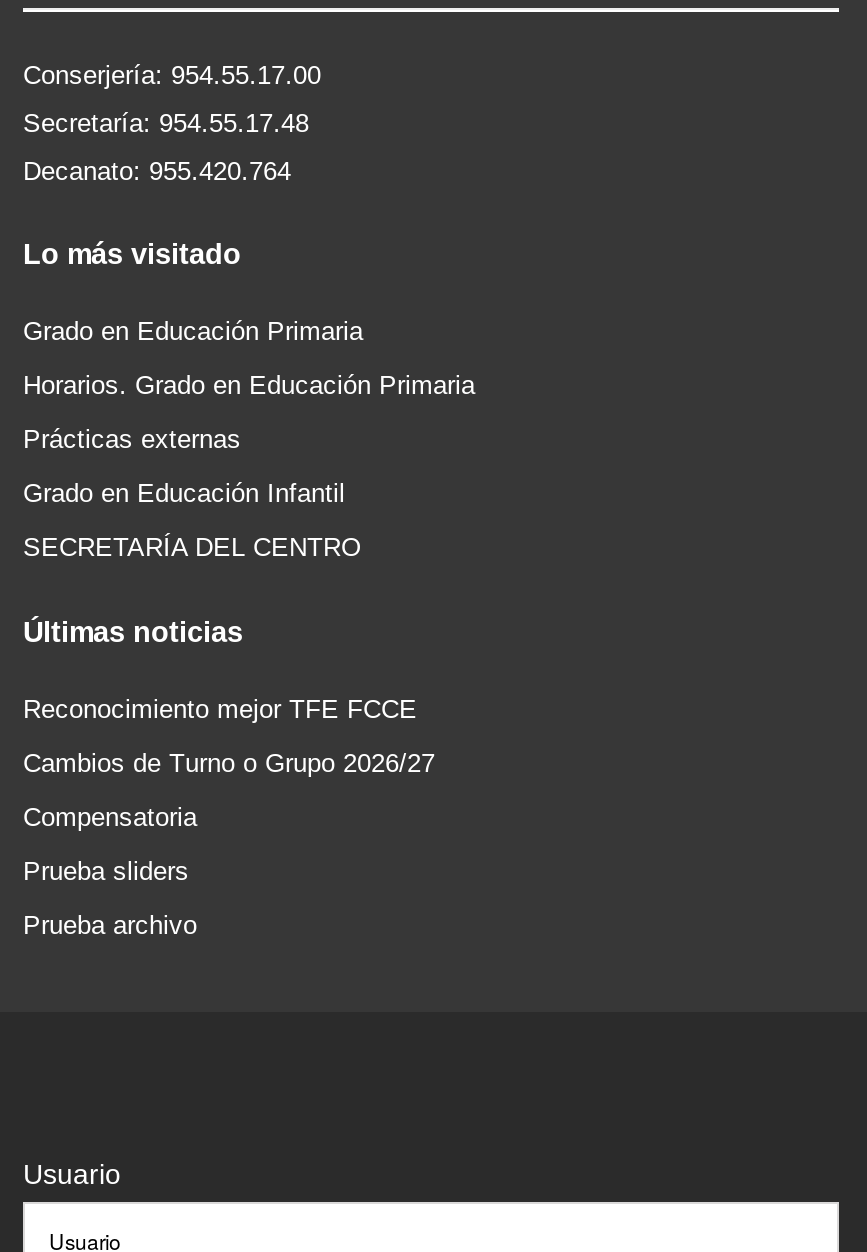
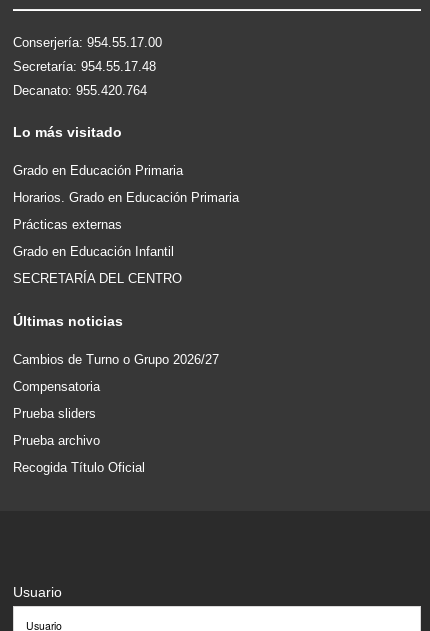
[23,695,417,725] Reconocimiento mejor TFE FCCE -> none
moved [23,749,435,941] -> [13,352,219,448]: Cambios de Turno o Grupo 2026/27 | Compensatoria | Prueba sliders | Prueba archivo
none -> [13,460,145,475] Recogida Título Oficial

